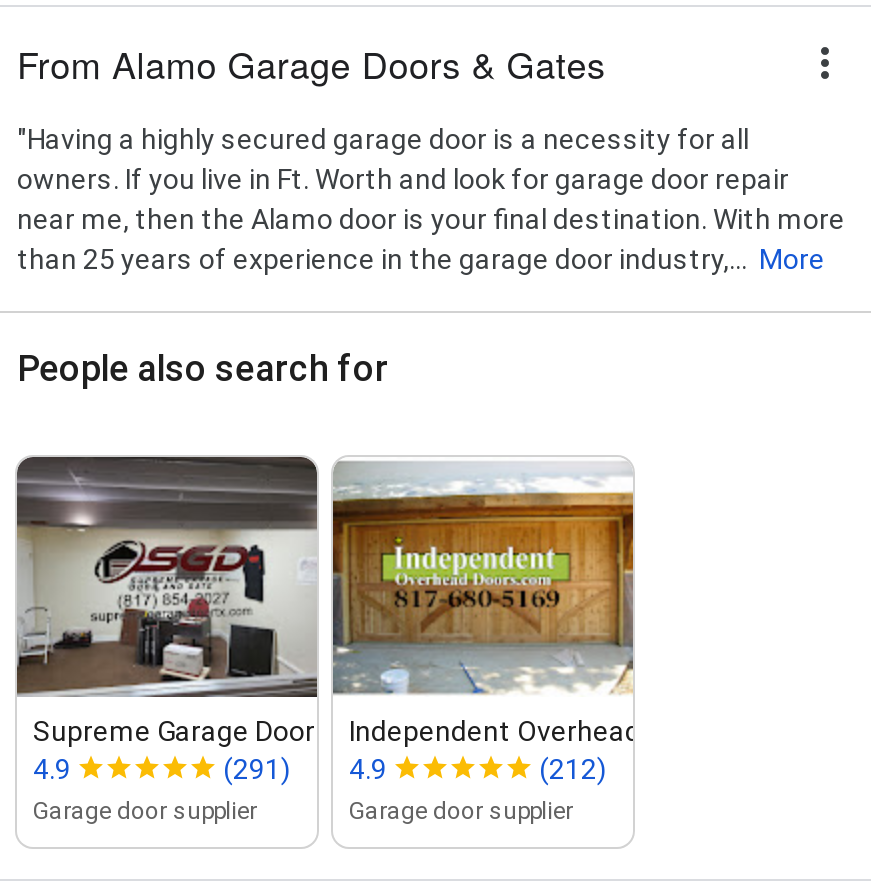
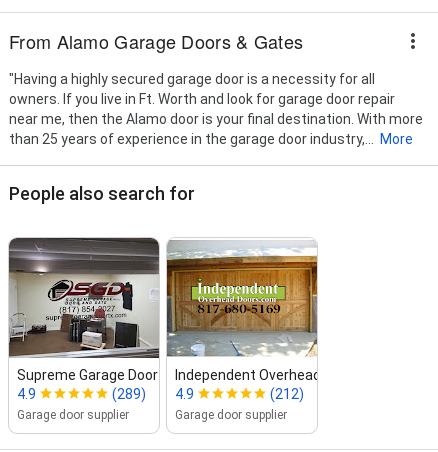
[223,752,387,784] (291) 4.9 -> [112,386,194,402] (289) 4.9

